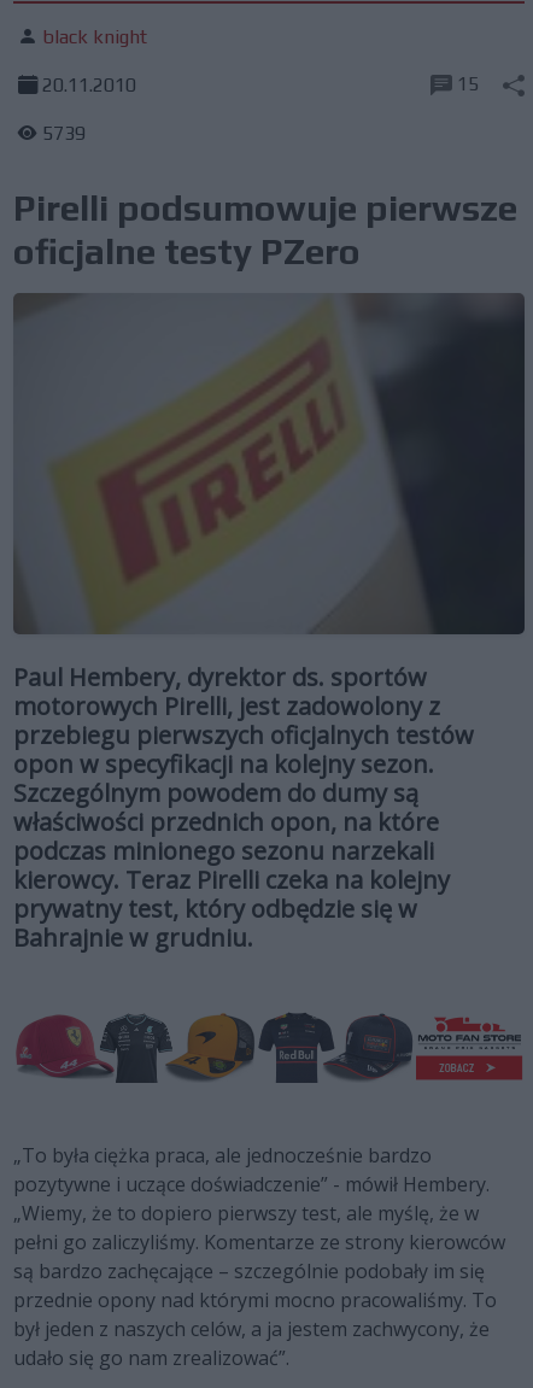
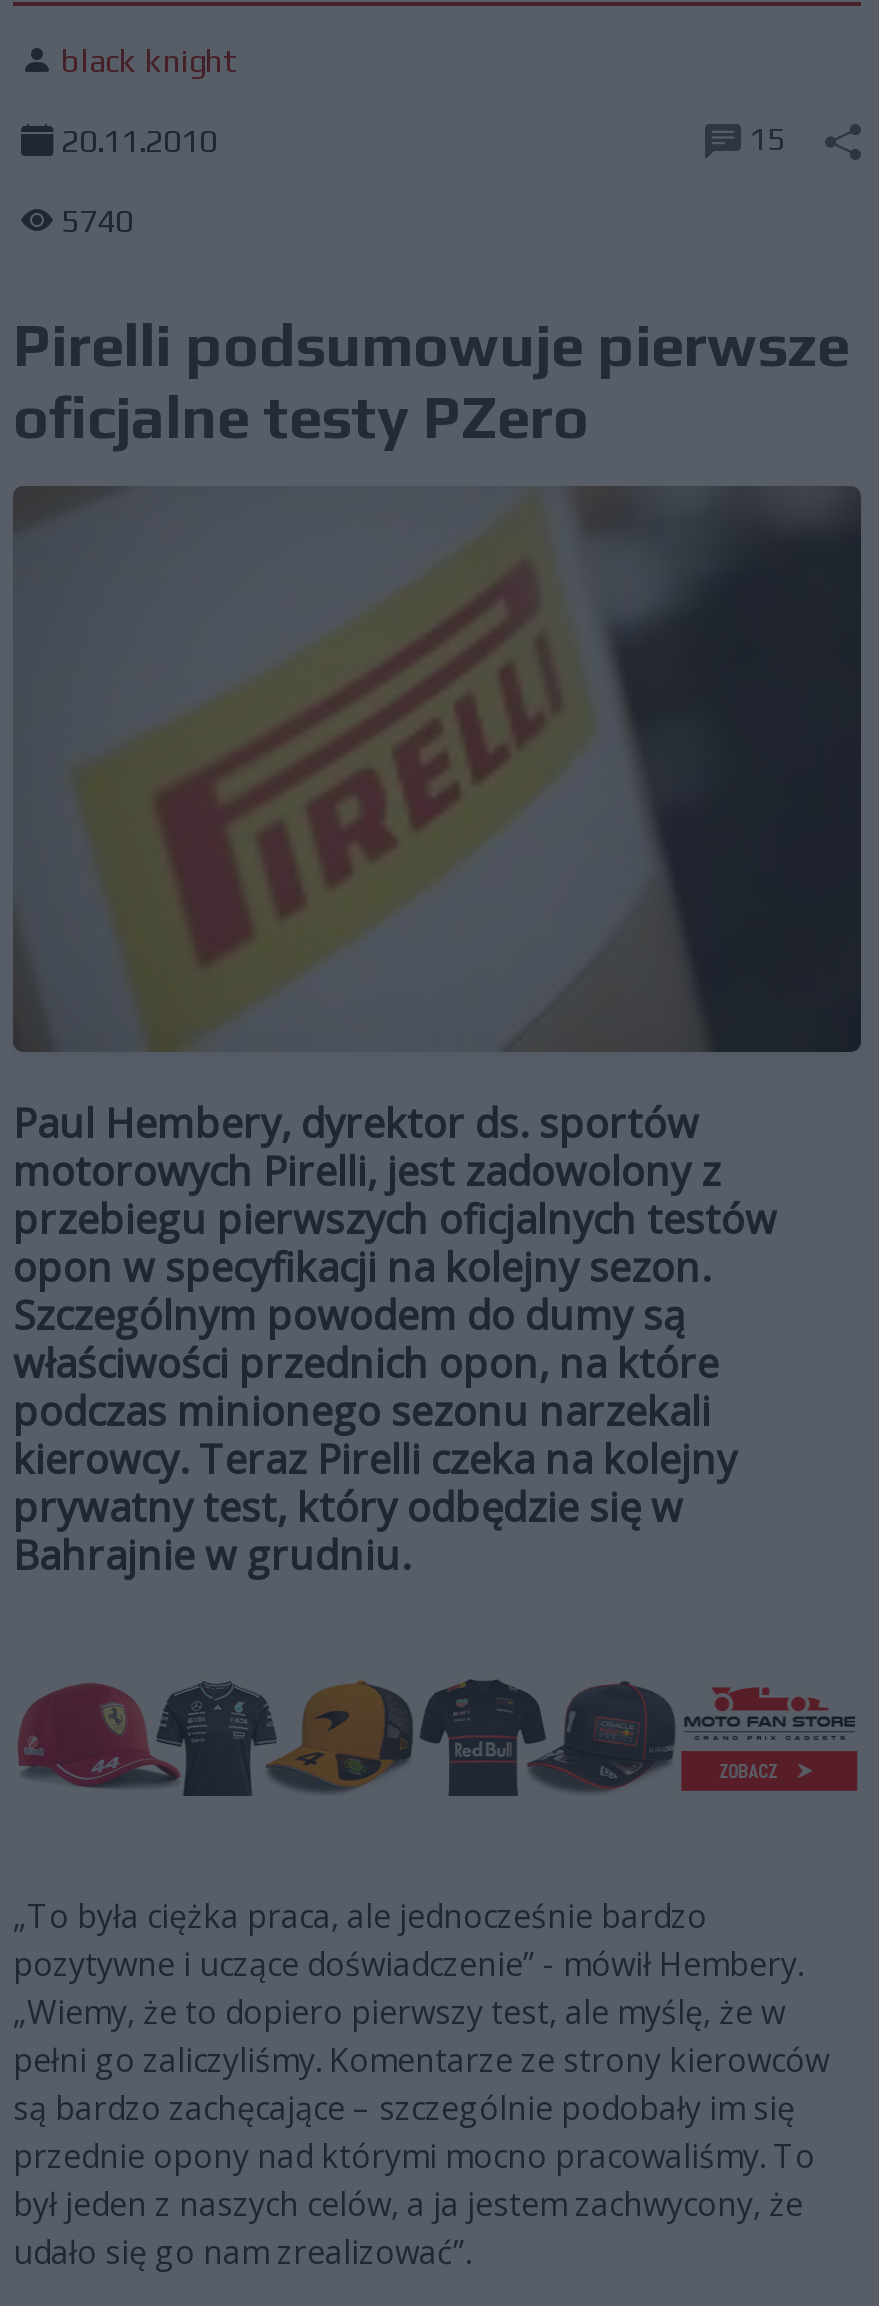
[42,122,86,145] 5739 -> [61,202,133,240] 5740

